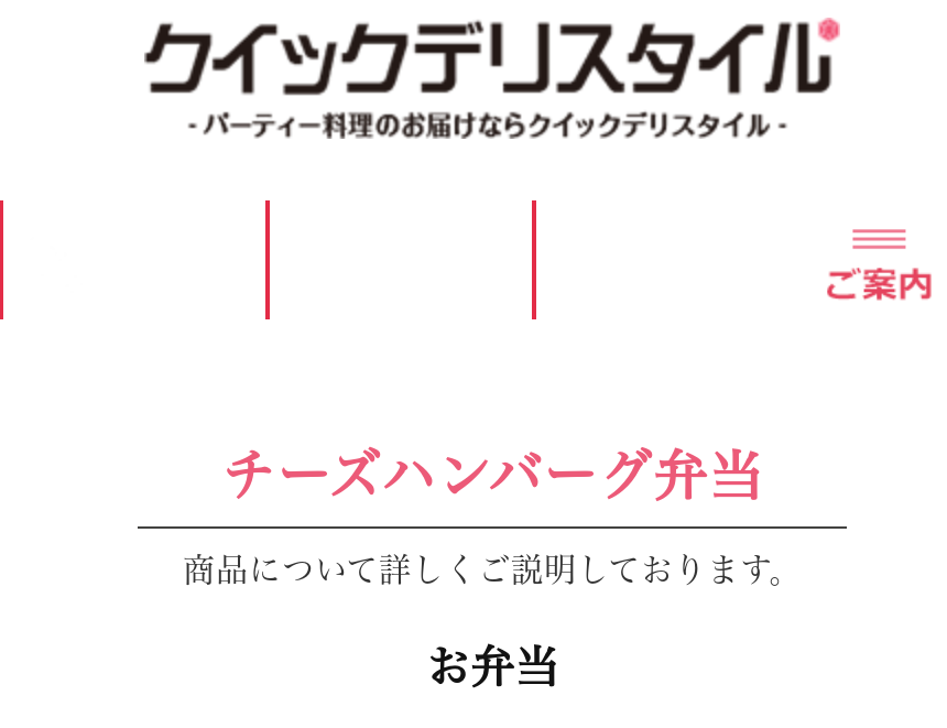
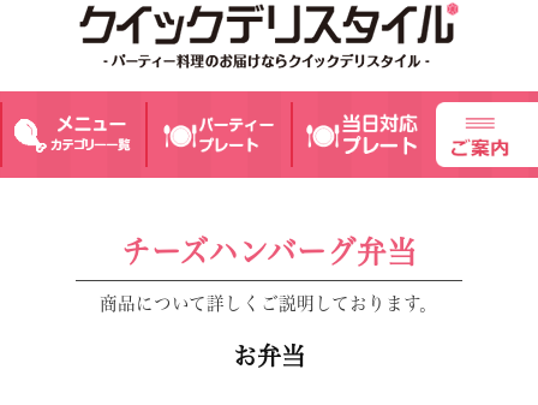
none -> [4,90,534,179] [image]

